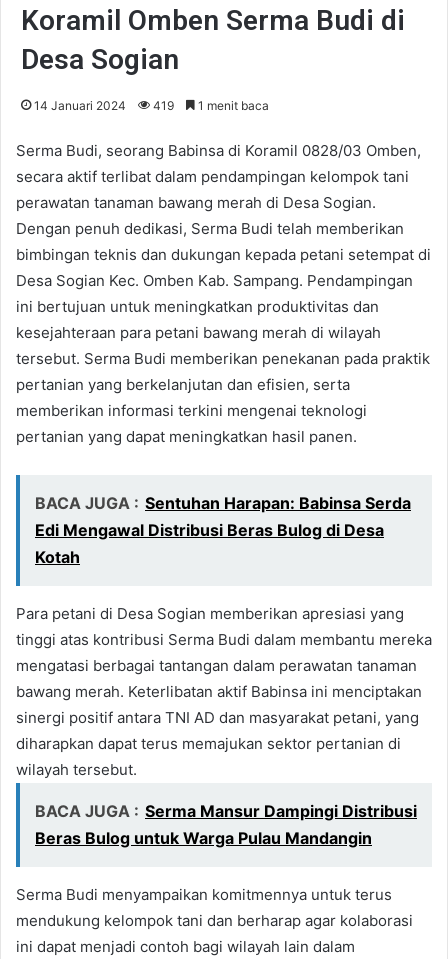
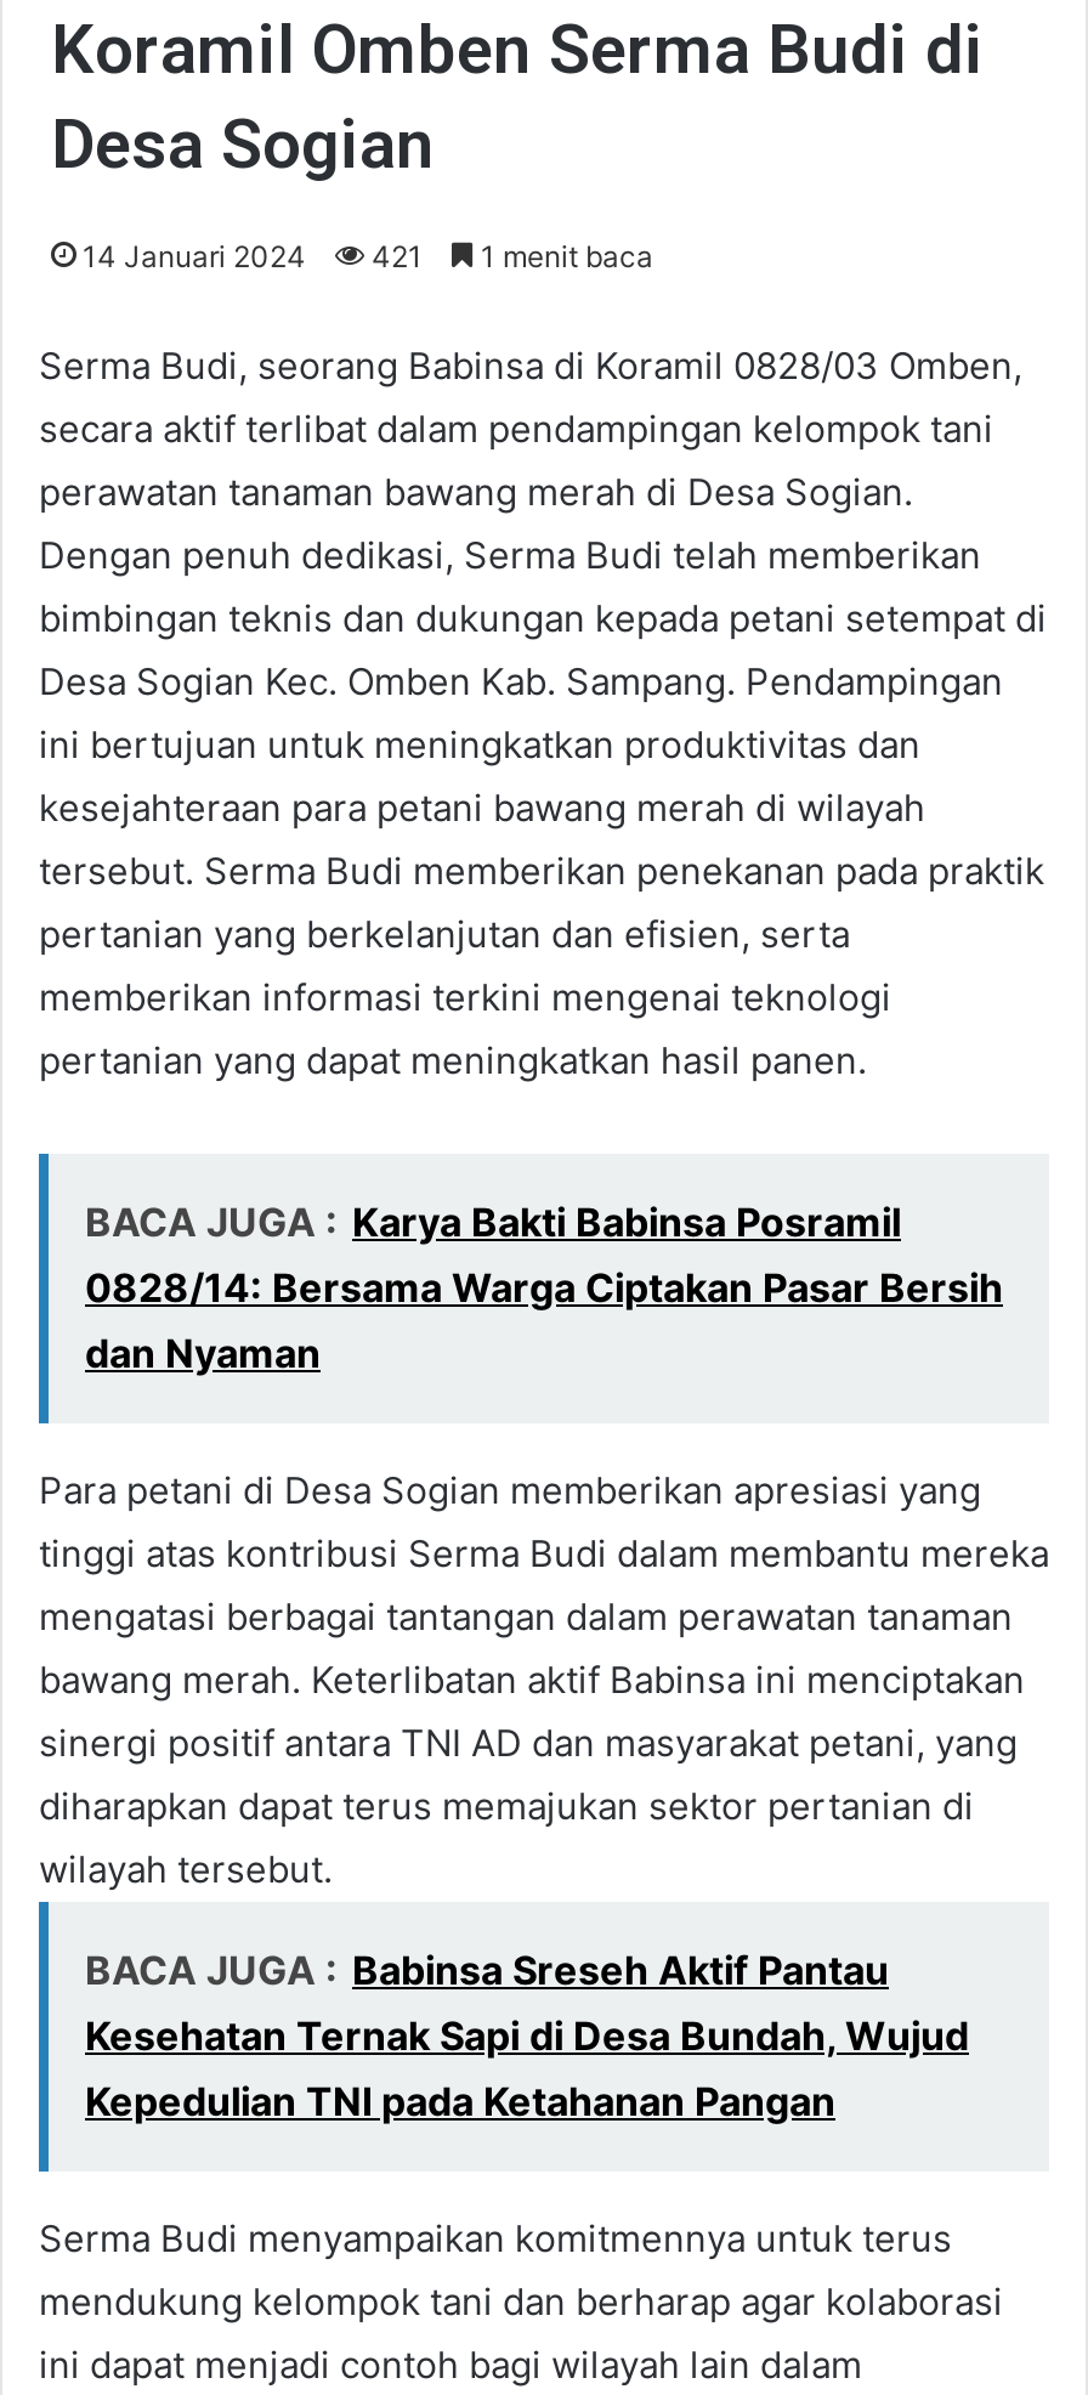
[34,98,269,113] 14 Januari 2024 419 1 menit baca -> [83,237,653,274] 14 Januari 2024 421 1 menit baca
[35,493,411,567] BACA JUGA : Sentuhan Harapan: Babinsa Serda | Edi Mengawal Distribusi Beras Bulog di Desa | Kotah -> [85,1197,1003,1376] BACA JUGA : Karya Bakti Babinsa Posramil | 0828/14: Bersama Warga Ciptakan Pasar Bersih | dan Nyaman
[35,801,417,848] BACA JUGA : Serma Mansur Dampingi Distribusi | Beras Bulog untuk Warga Pulau Mandangin -> [85,1945,969,2124] BACA JUGA : Babinsa Sreseh Aktif Pantau | Kesehatan Ternak Sapi di Desa Bundah, Wujud | Kepedulian TNI pada Ketahanan Pangan

